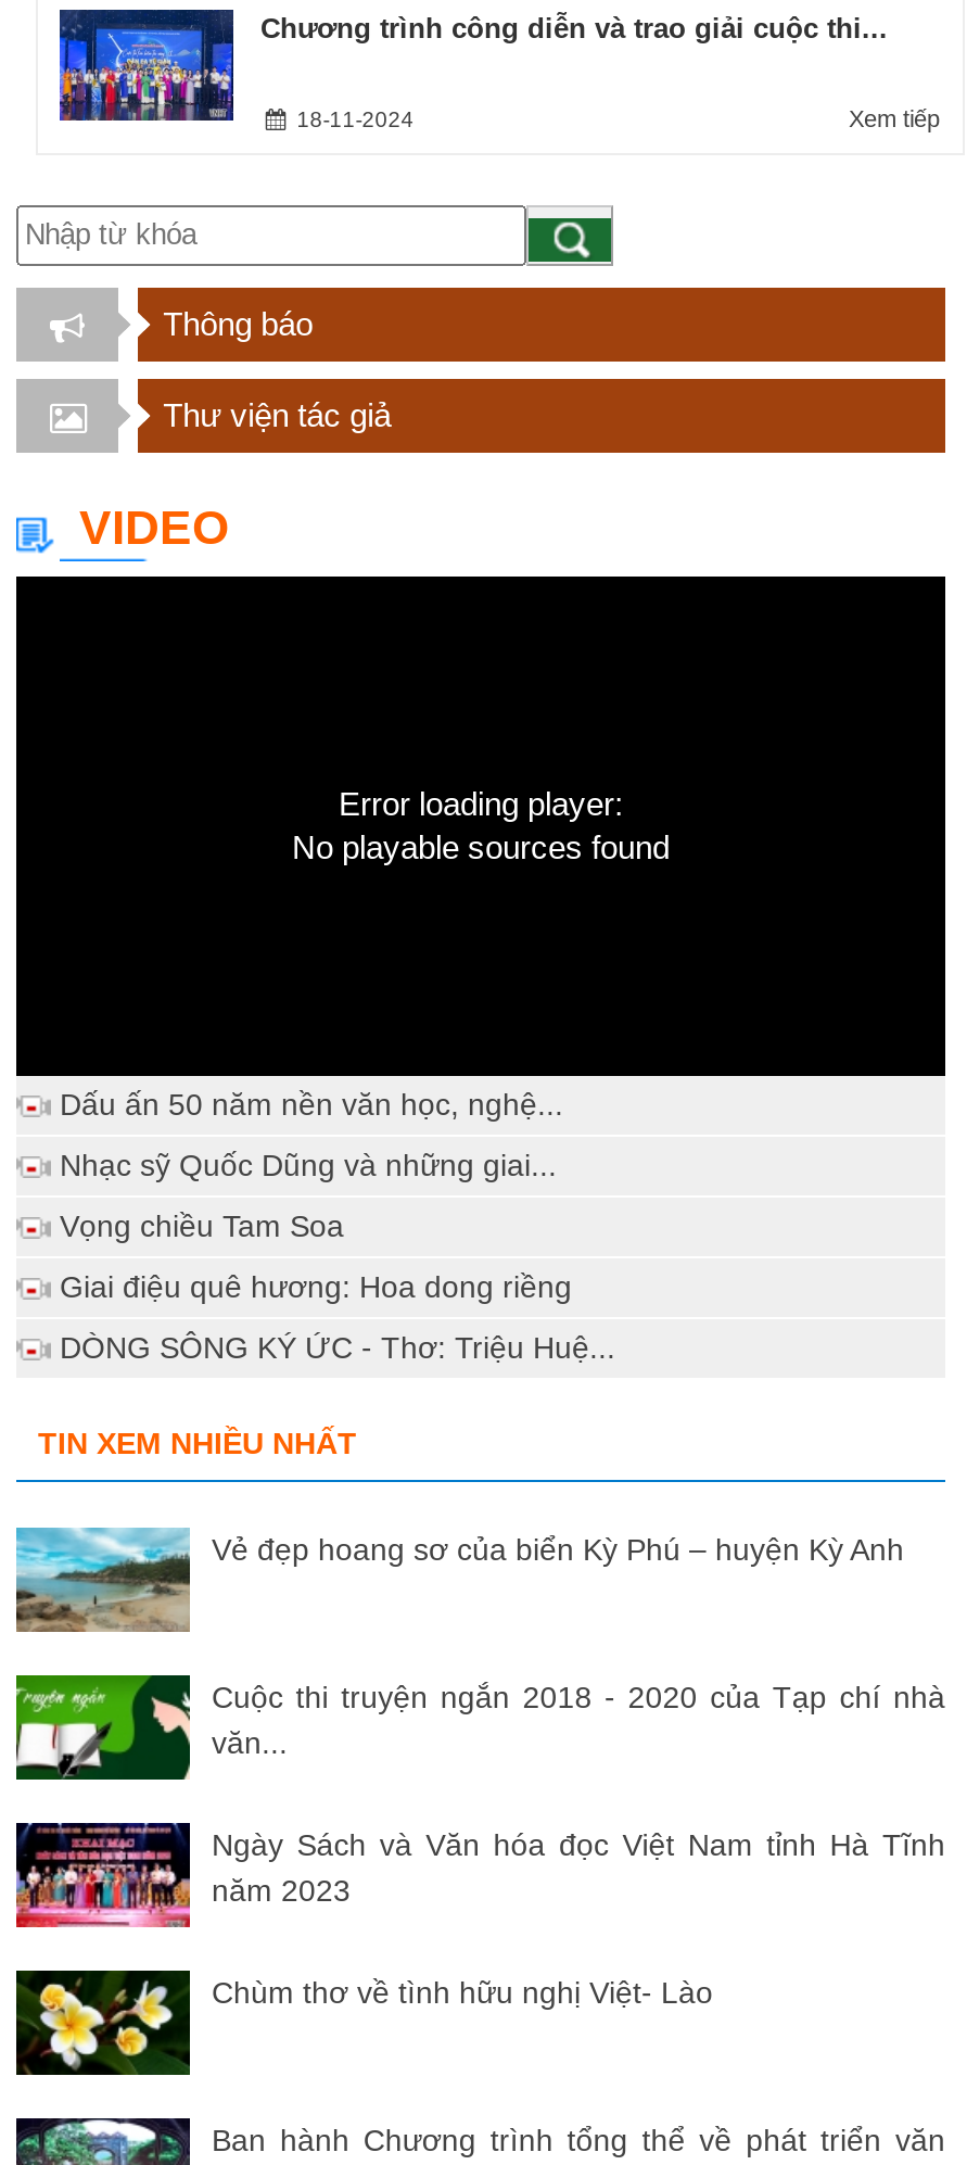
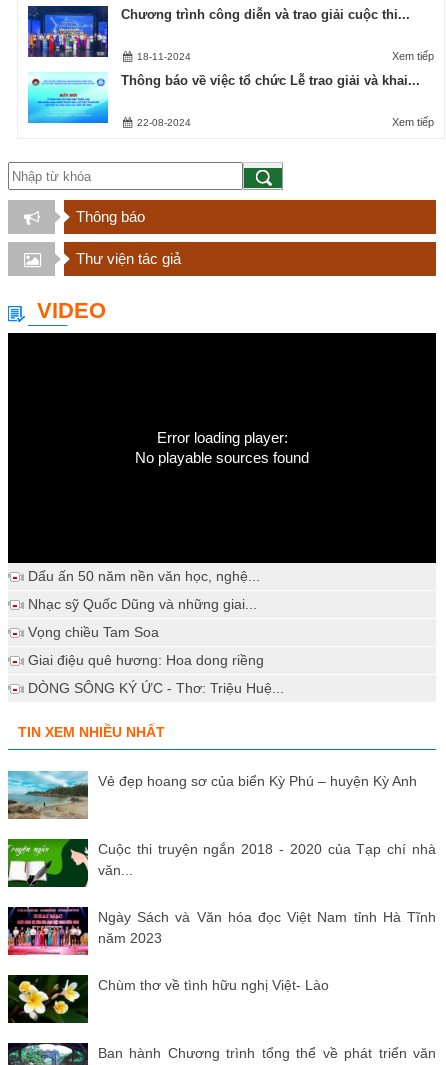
none -> [27,72,433,128] [image] | Thông báo về việc tổ chức Lễ trao giải và khai... | Xem tiếp | 22-08-2024

